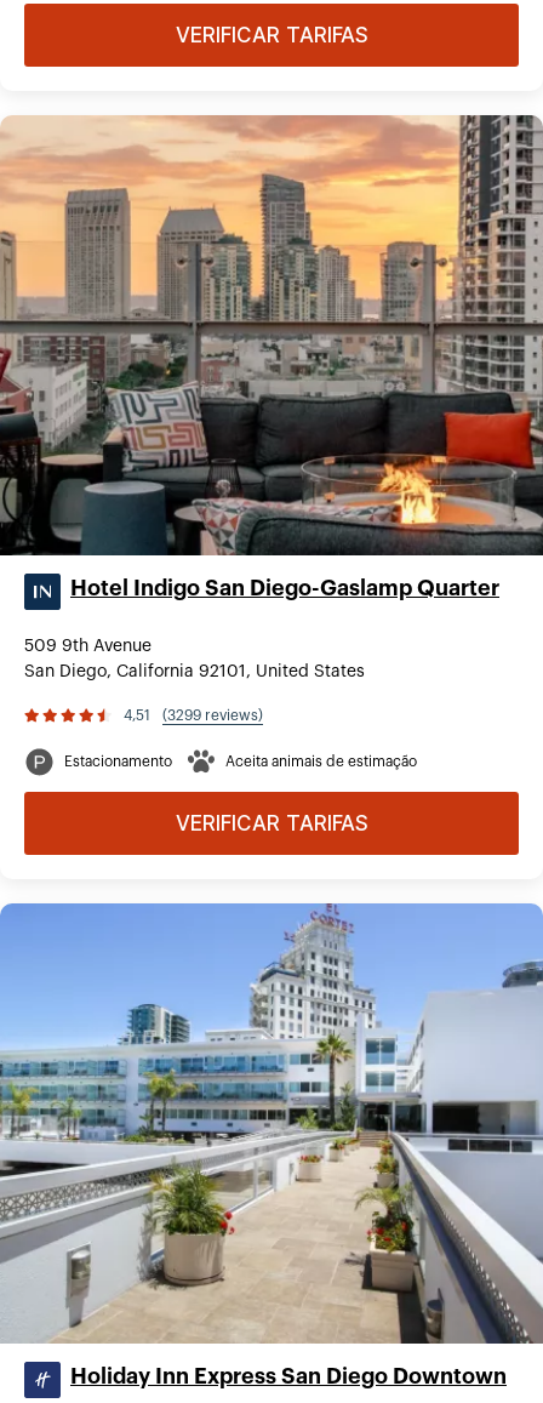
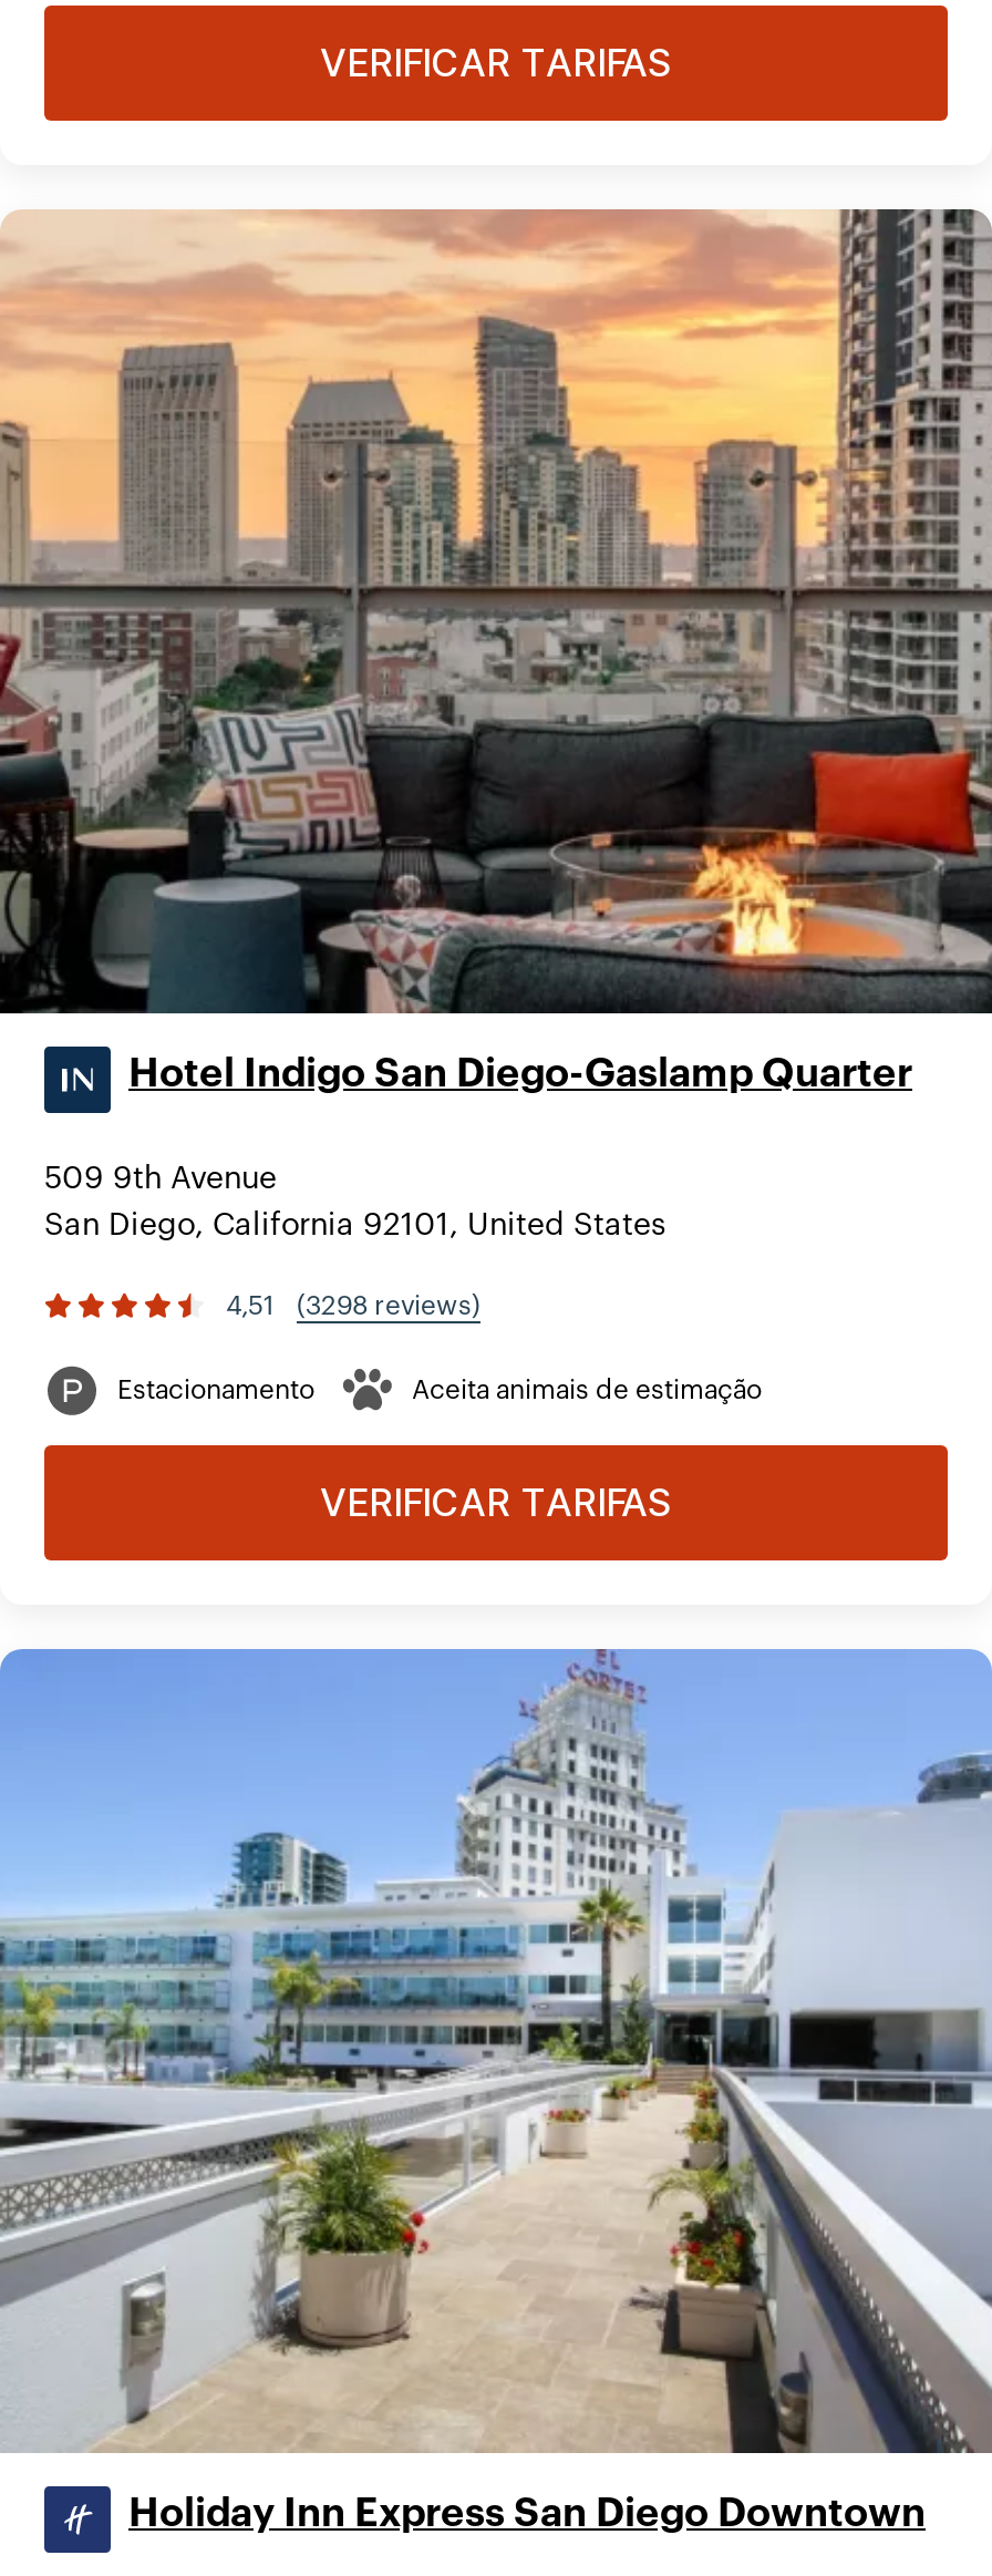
[124,708,263,723] 4,51 (3299 reviews) -> [226,1293,480,1319] 4,51 (3298 reviews)

